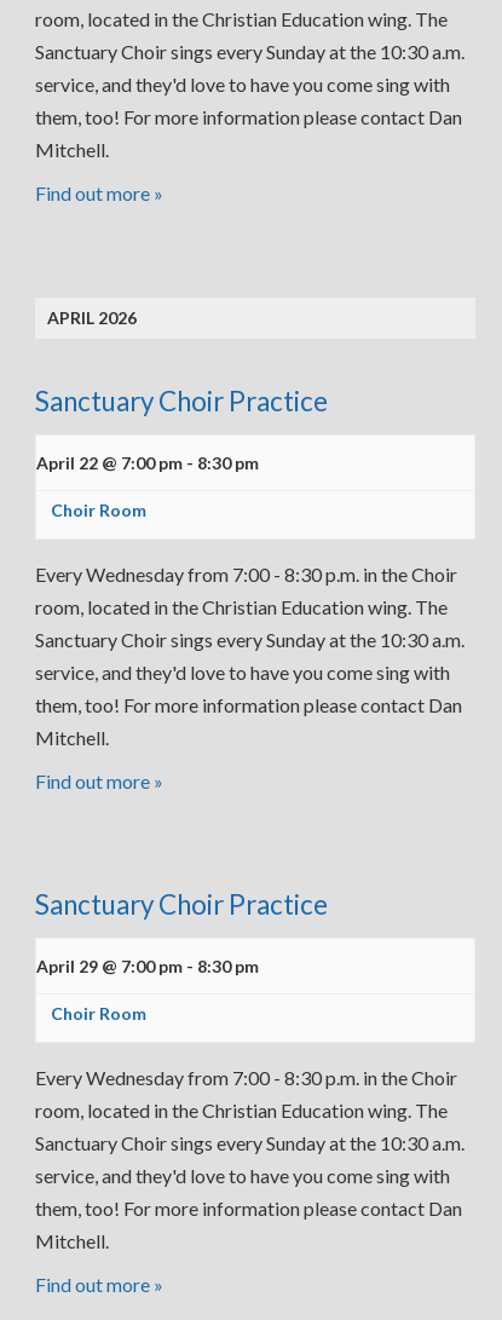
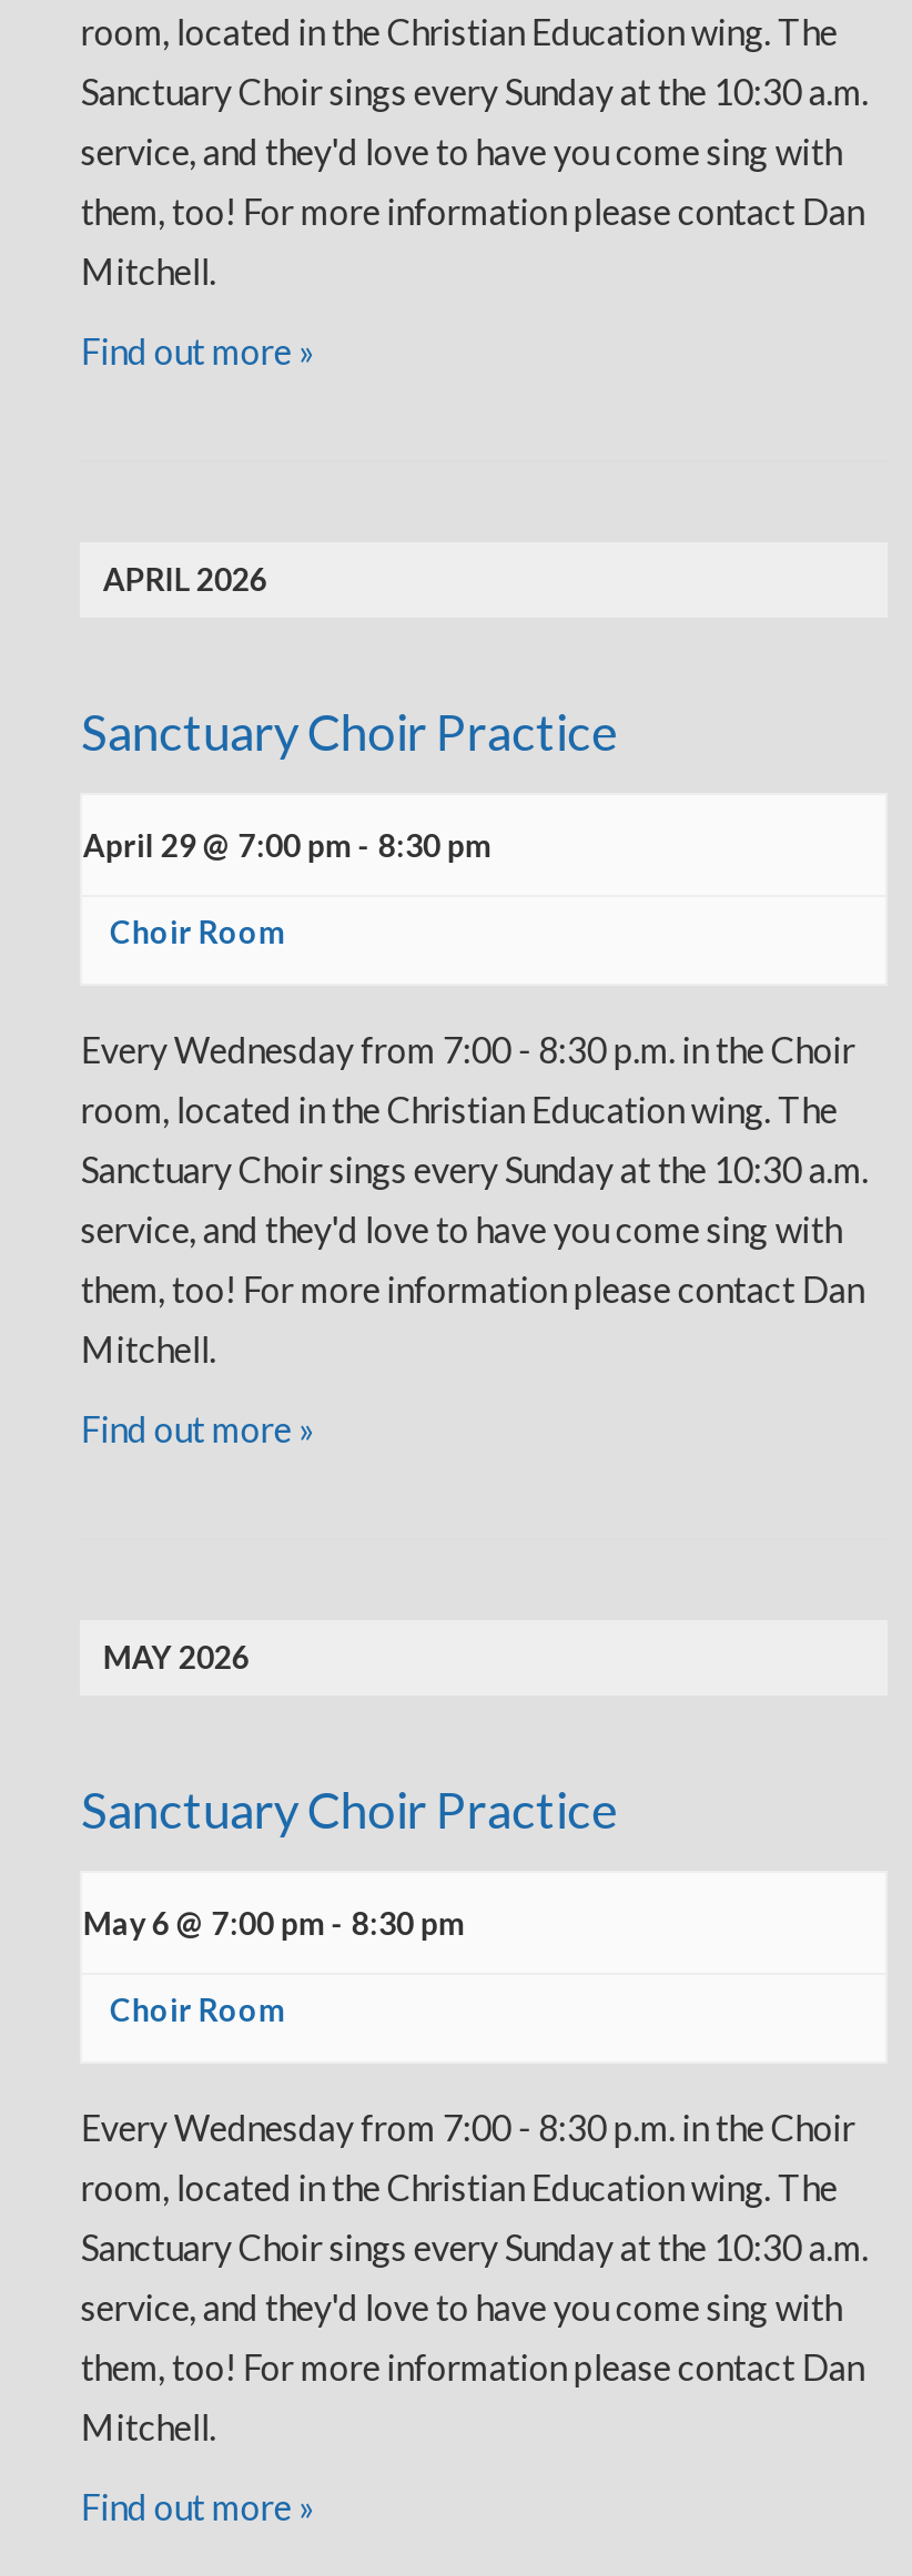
[37,453,259,473] April 22 @ 7:00 pm - 8:30 pm -> [83,826,491,864] April 29 @ 7:00 pm - 8:30 pm
none -> [103,1638,249,1676] MAY 2026
[37,956,259,976] April 29 @ 7:00 pm - 8:30 pm -> [83,1904,465,1942] May 6 @ 7:00 pm - 8:30 pm

